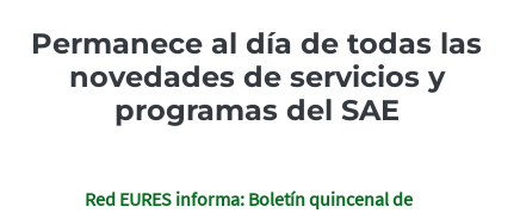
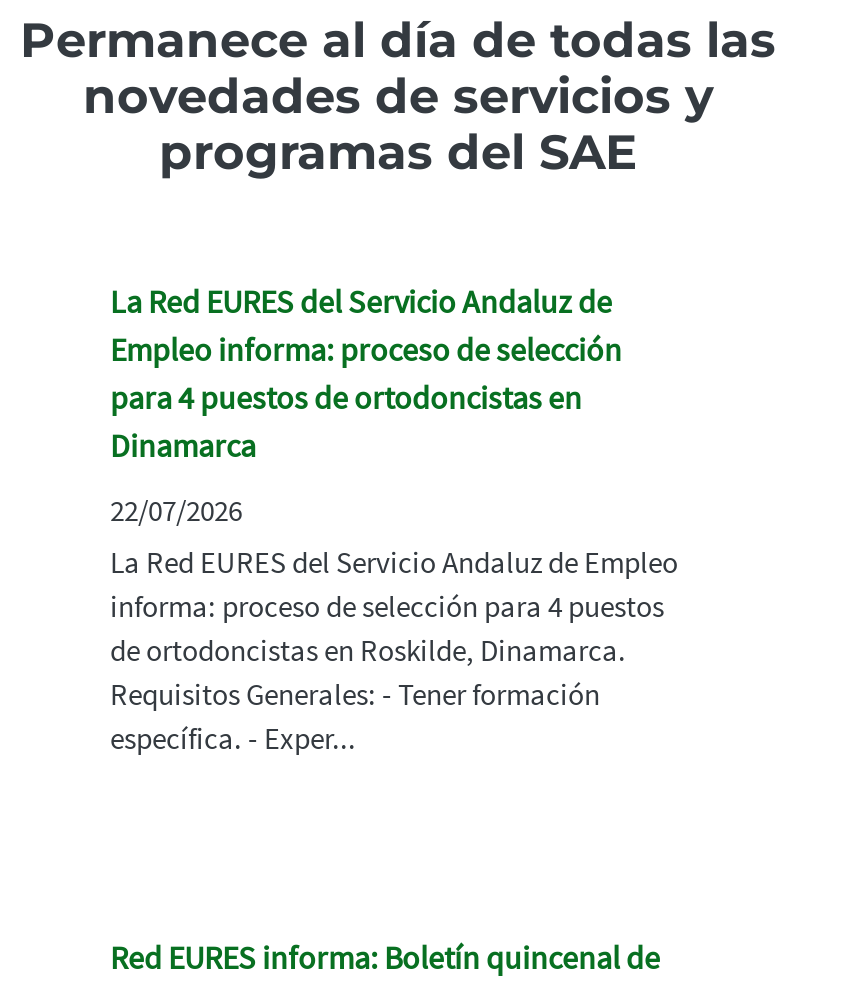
none -> [110,281,678,757] La Red EURES del Servicio Andaluz de | Empleo informa: proceso de selección | para 4 puestos de ortodoncistas en | Dinamarca | 22/07/2026 | La Red EURES del Servicio Andaluz de Empleo | informa: proceso de selección para 4 puestos | de ortodoncistas en Roskilde, Dinamarca. | Requisitos Generales: - Tener formación | específica. - Exper...

